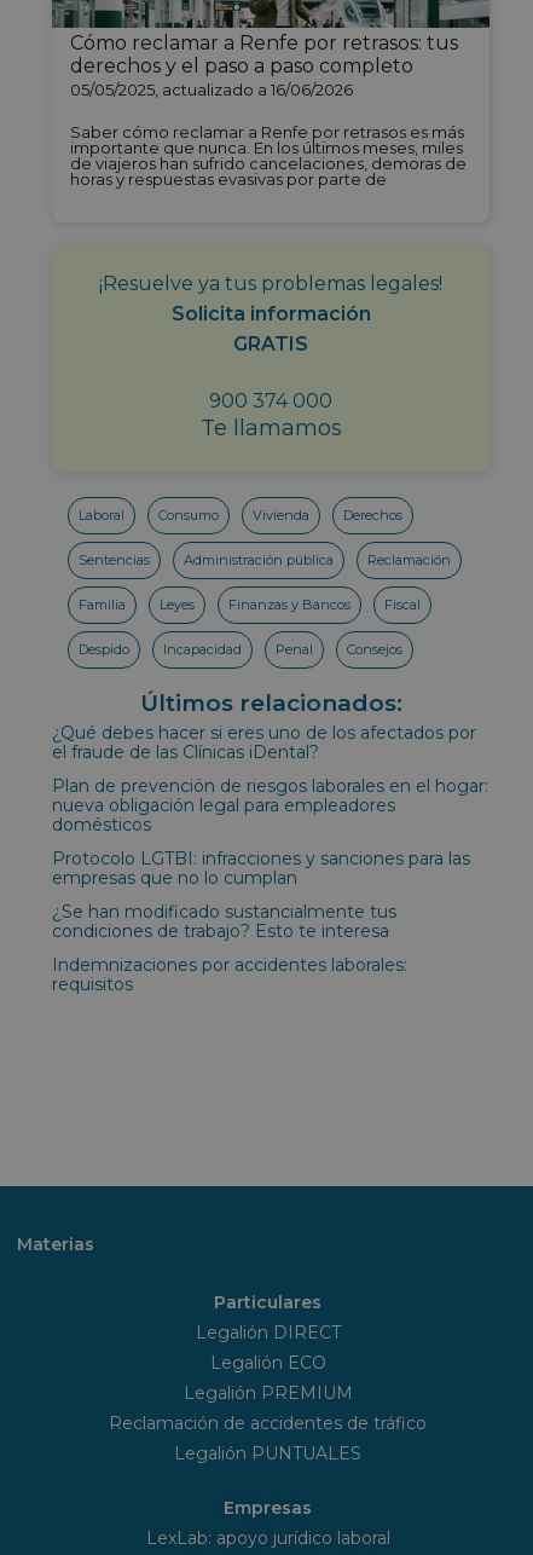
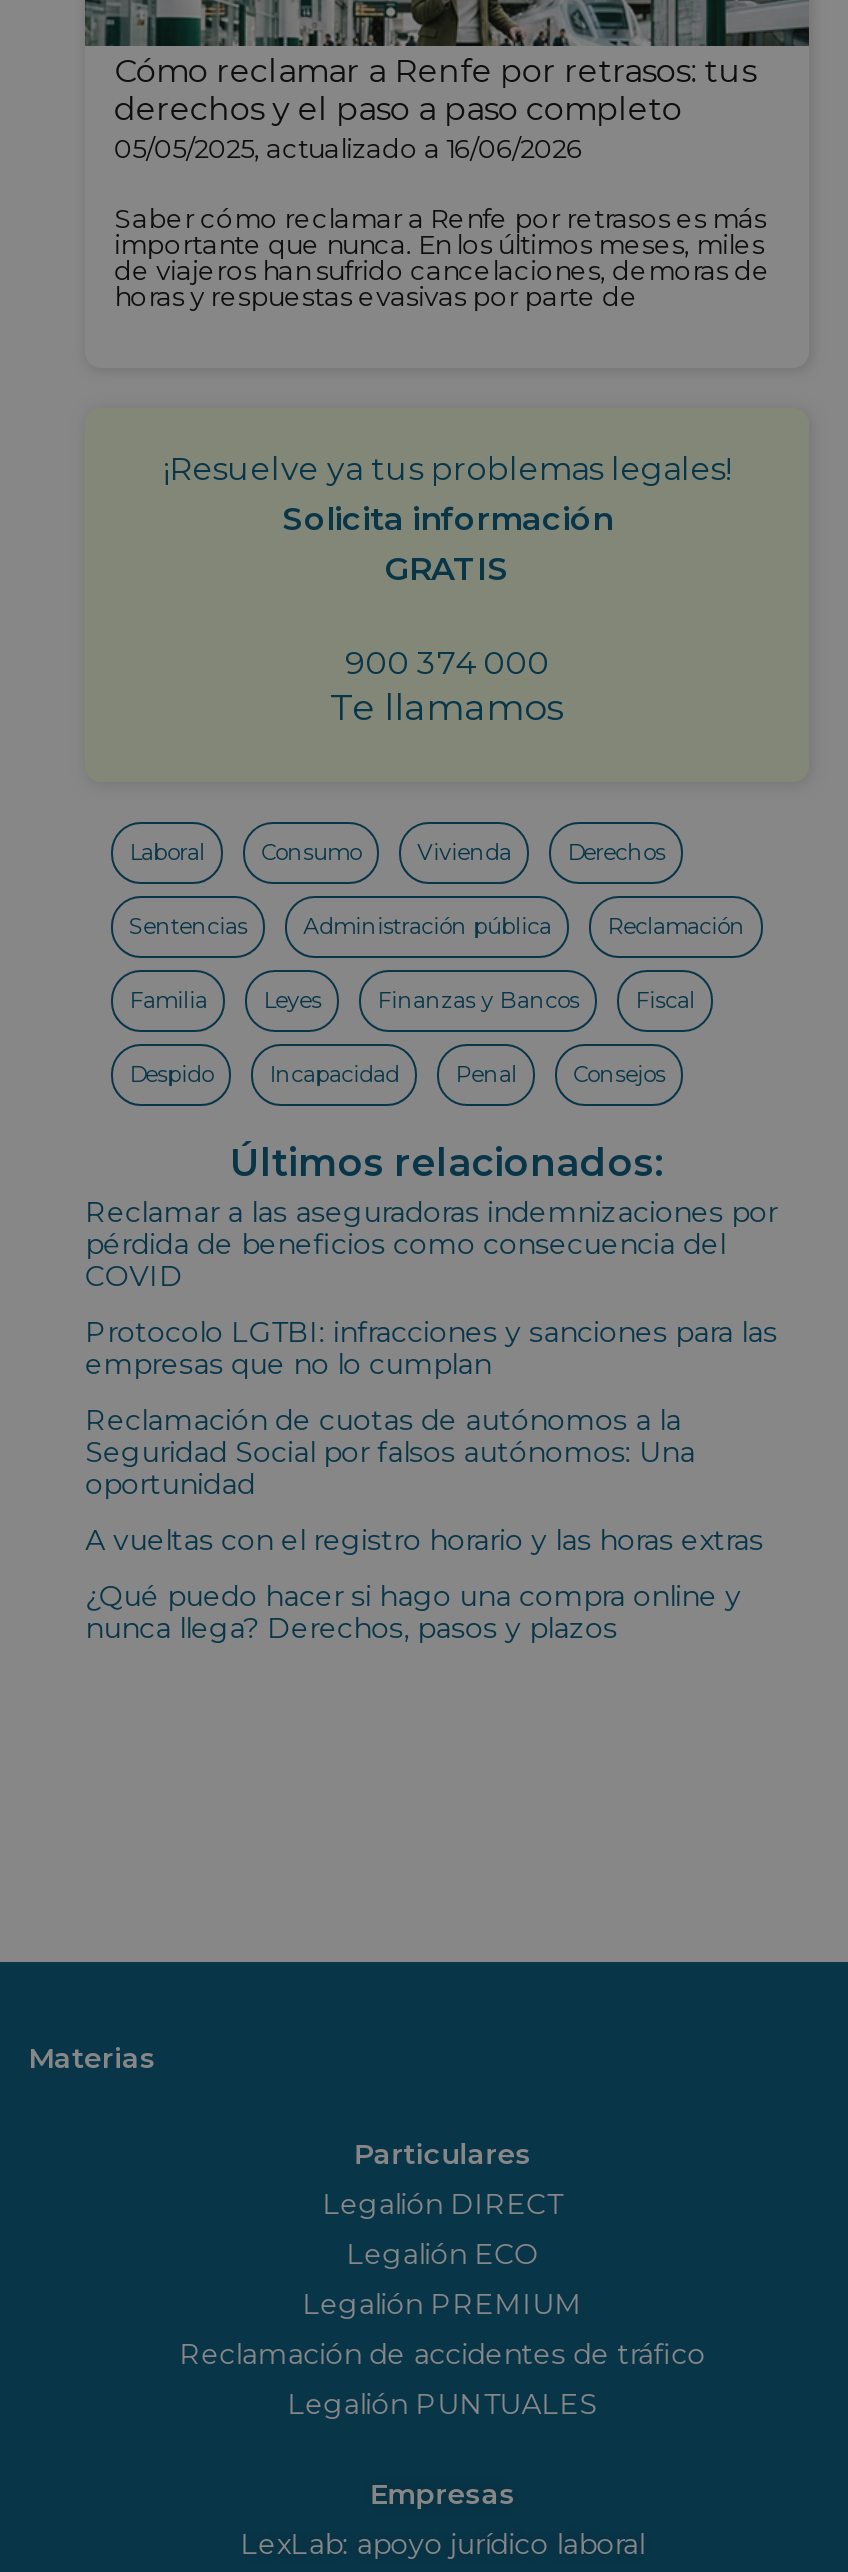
[52,722,488,835] ¿Qué debes hacer si eres uno de los afectados por | el fraude de las Clínicas iDental? | Plan de prevención de riesgos laborales en el hogar: | nueva obligación legal para empleadores | domésticos -> [85,1194,777,1294] Reclamar a las aseguradoras indemnizaciones por | pérdida de beneficios como consecuencia del | COVID
moved [52,847,470,889] -> [85,1314,777,1382]: Protocolo LGTBI: infracciones y sanciones para las | empresas que no lo cumplan
[52,901,407,995] ¿Se han modificado sustancialmente tus | condiciones de trabajo? Esto te interesa | Indemnizaciones por accidentes laborales: | requisitos -> [85,1402,763,1646] Reclamación de cuotas de autónomos a la | Seguridad Social por falsos autónomos: Una | oportunidad | A vueltas con el registro horario y las horas extras | ¿Qué puedo hacer si hago una compra online y | nunca llega? Derechos, pasos y plazos

